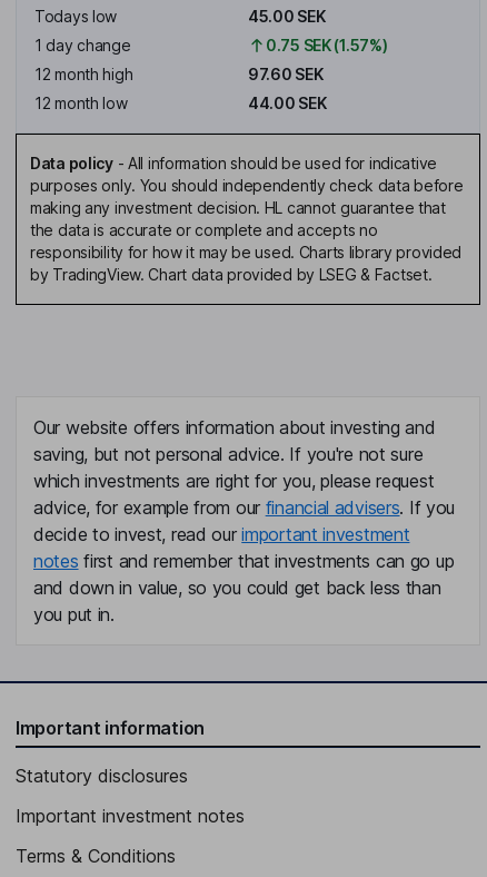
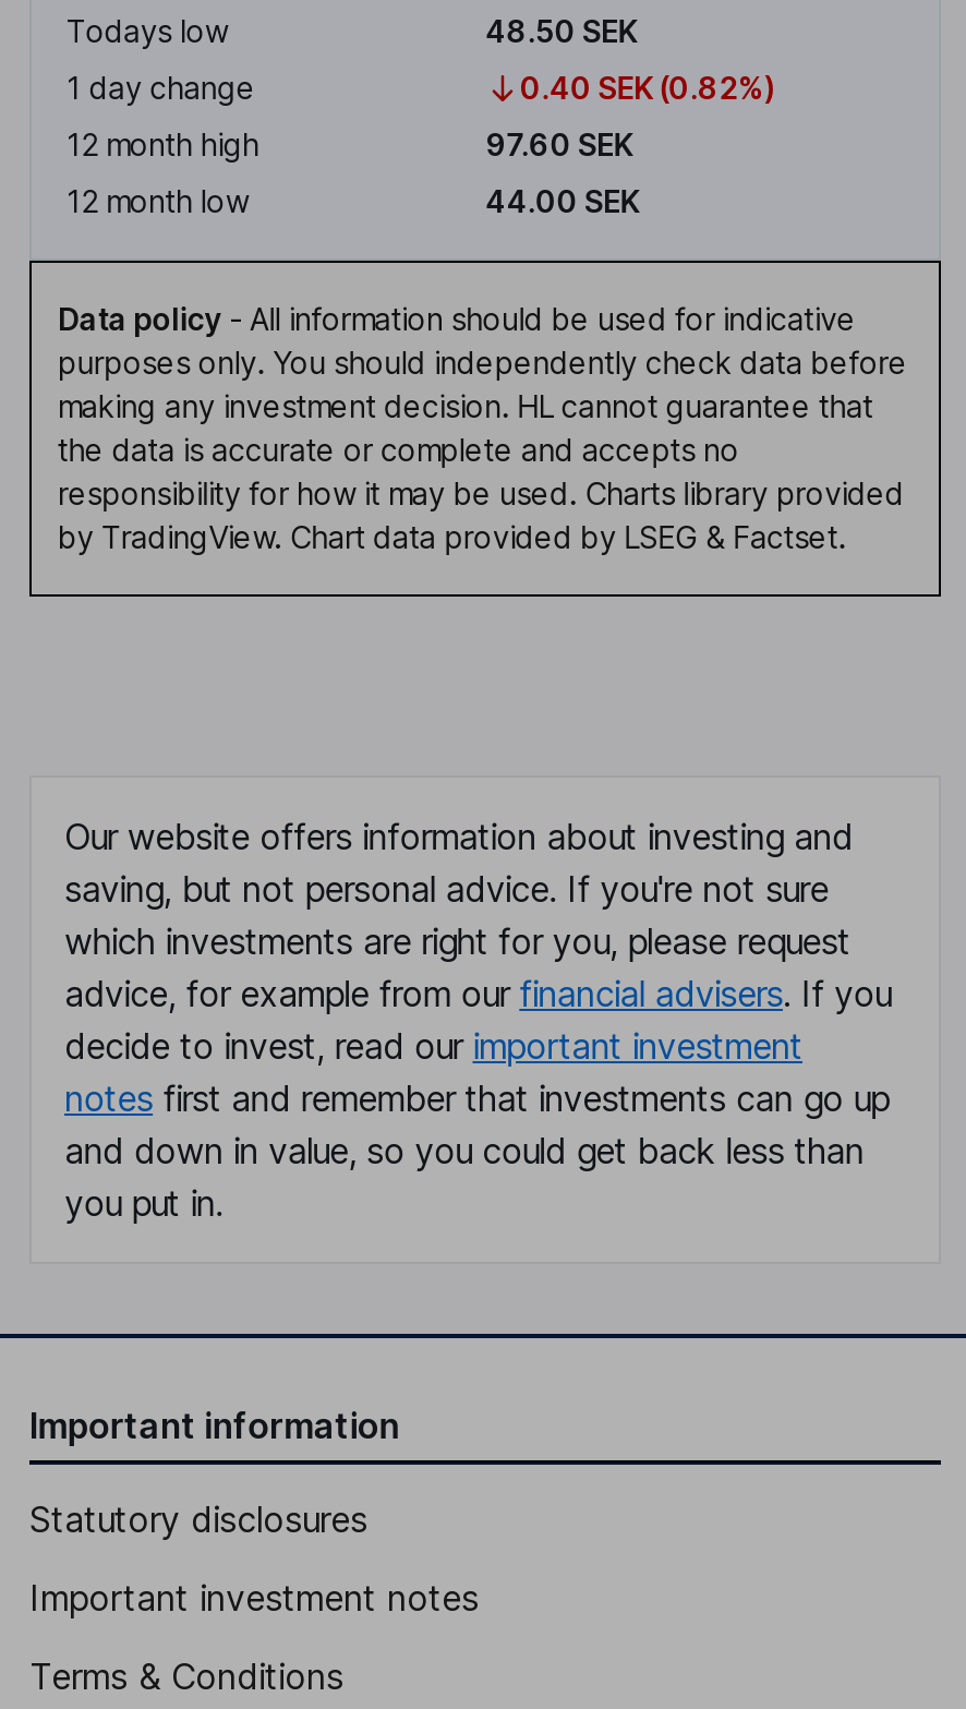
[248,6,325,25] 45.00 SEK -> [485,11,637,48] 48.50 SEK
[266,35,387,54] 0.75 SEK (1.57%) -> [520,68,774,105] 0.40 SEK (0.82%)

